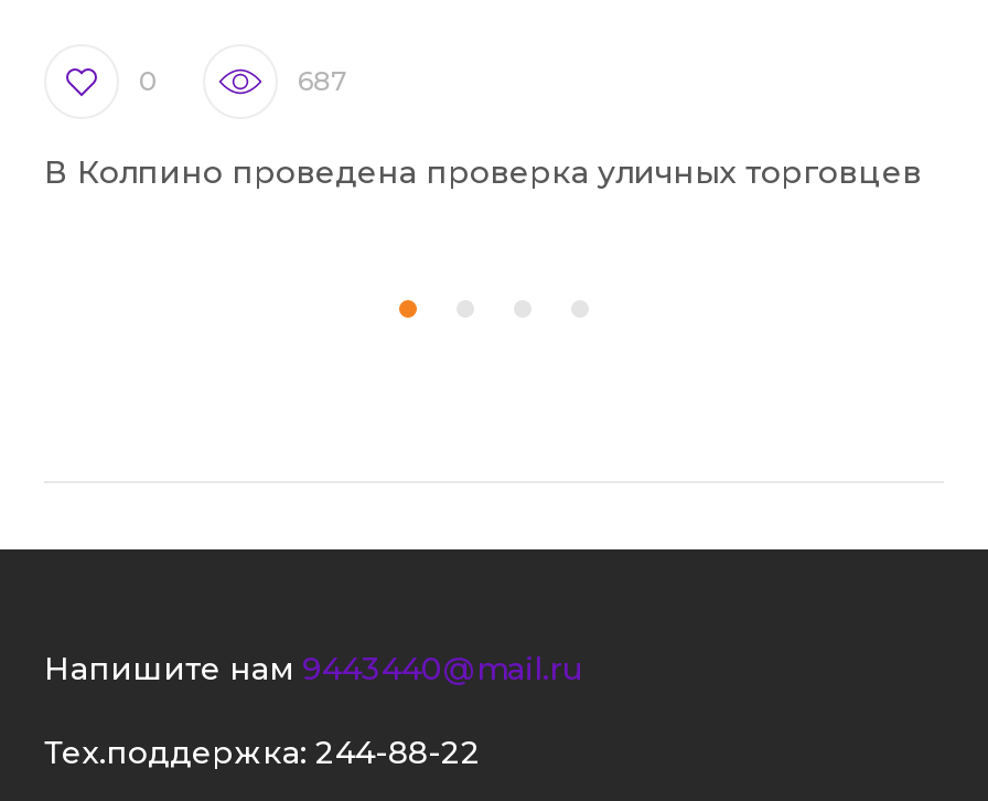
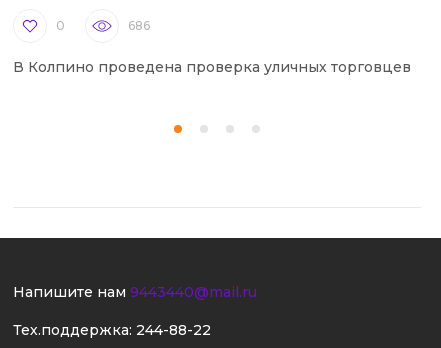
[298,65,348,98] 687 -> [128,18,150,33] 686

